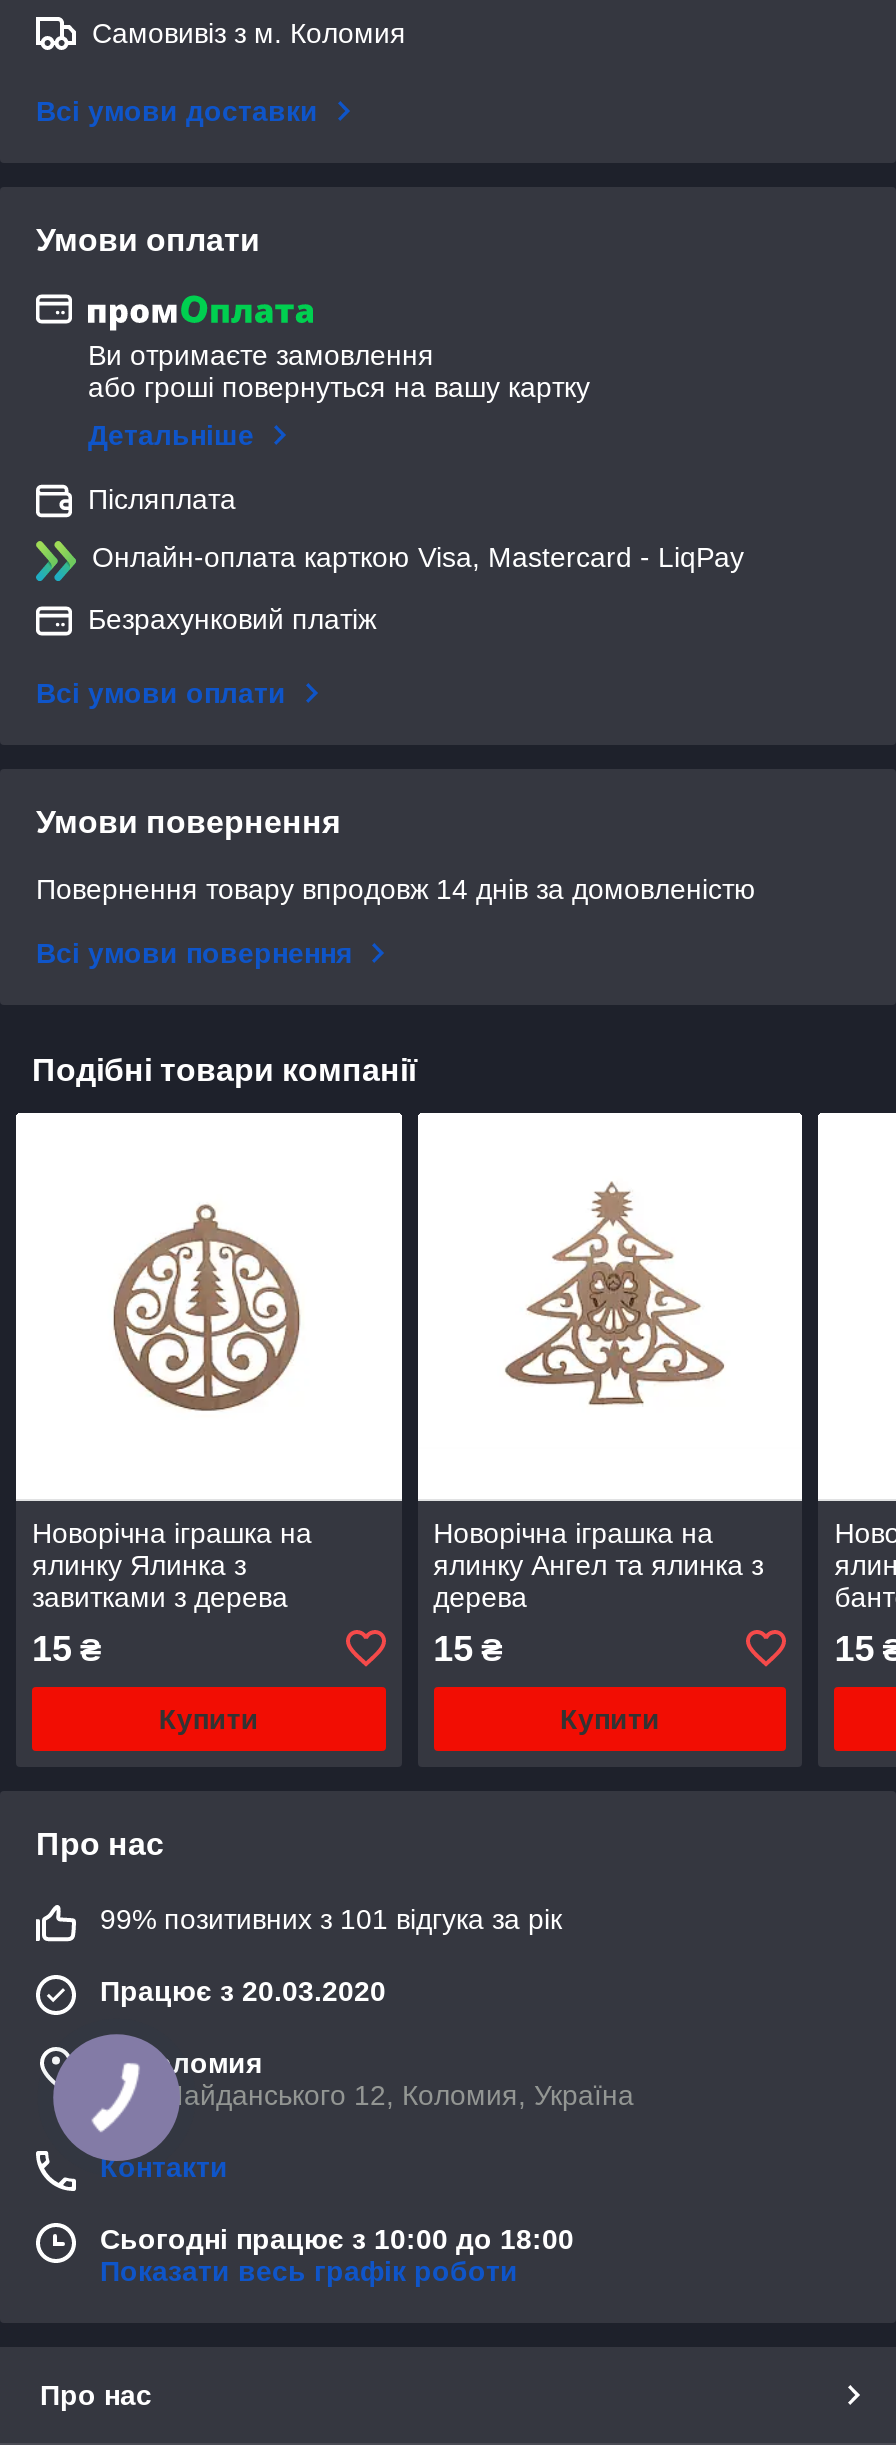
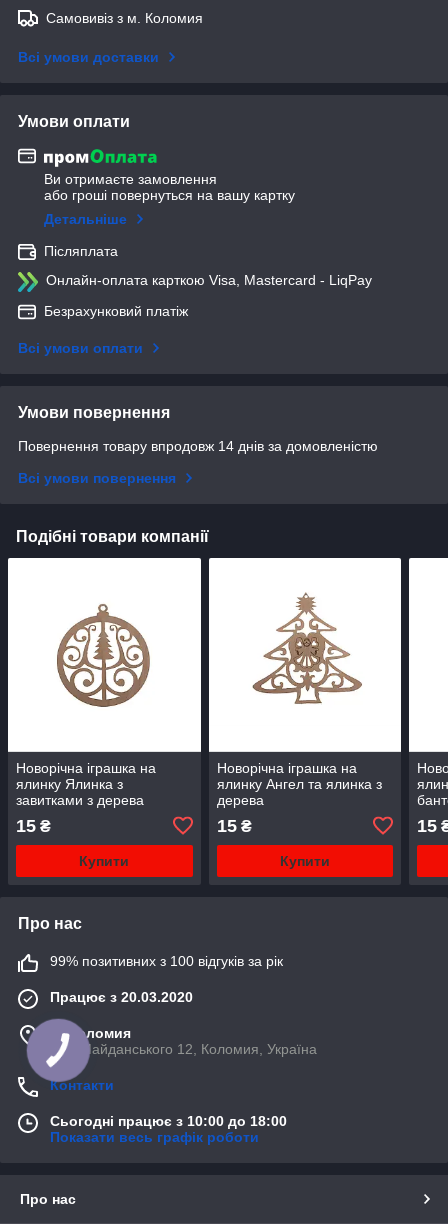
[100,1902,562,1934] 99% позитивних з 101 відгука за рік -> [50,952,283,968] 99% позитивних з 100 відгуків за рік

